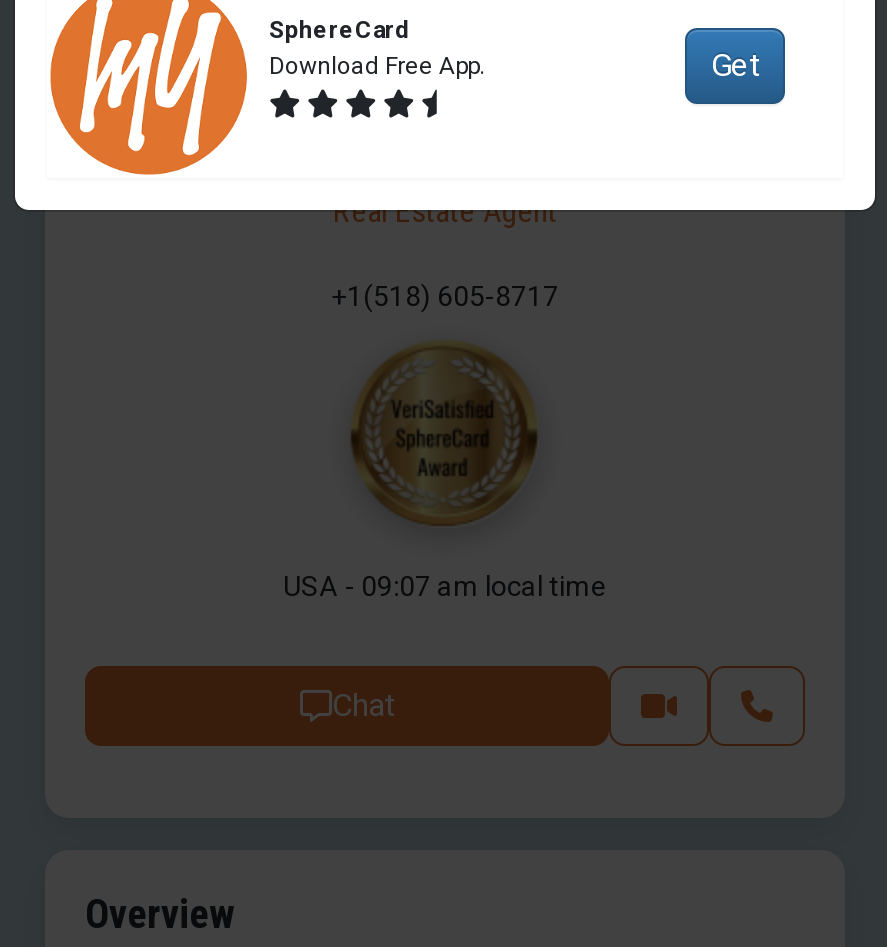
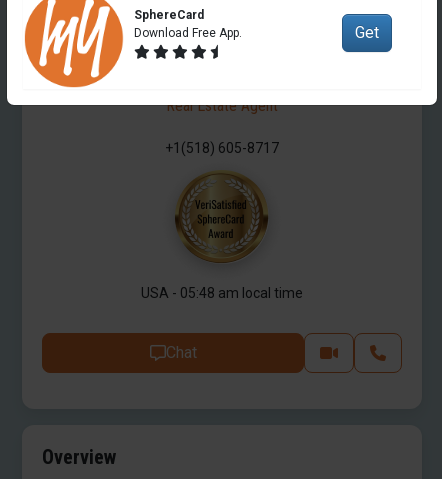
[283,570,607,602] USA - 09:07 am local time -> [141,285,303,301] USA - 05:48 am local time

